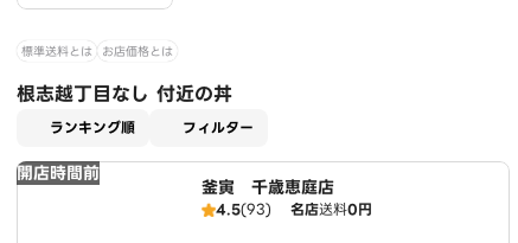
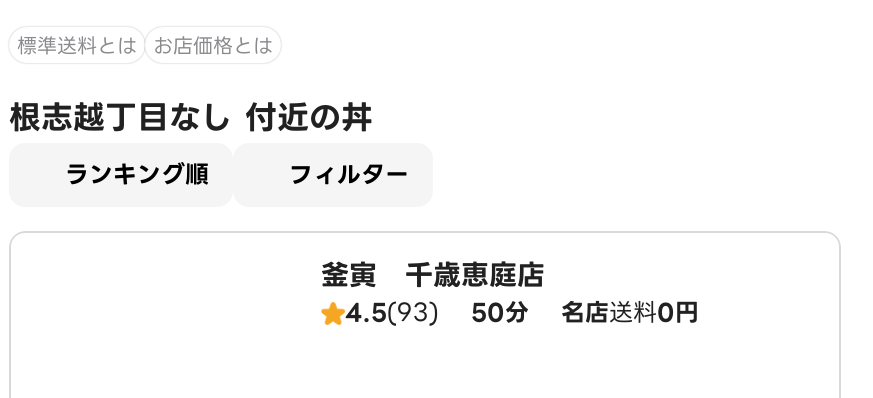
[17,160,100,186] 開店時間前 -> none
none -> [471,293,529,331] 50分

